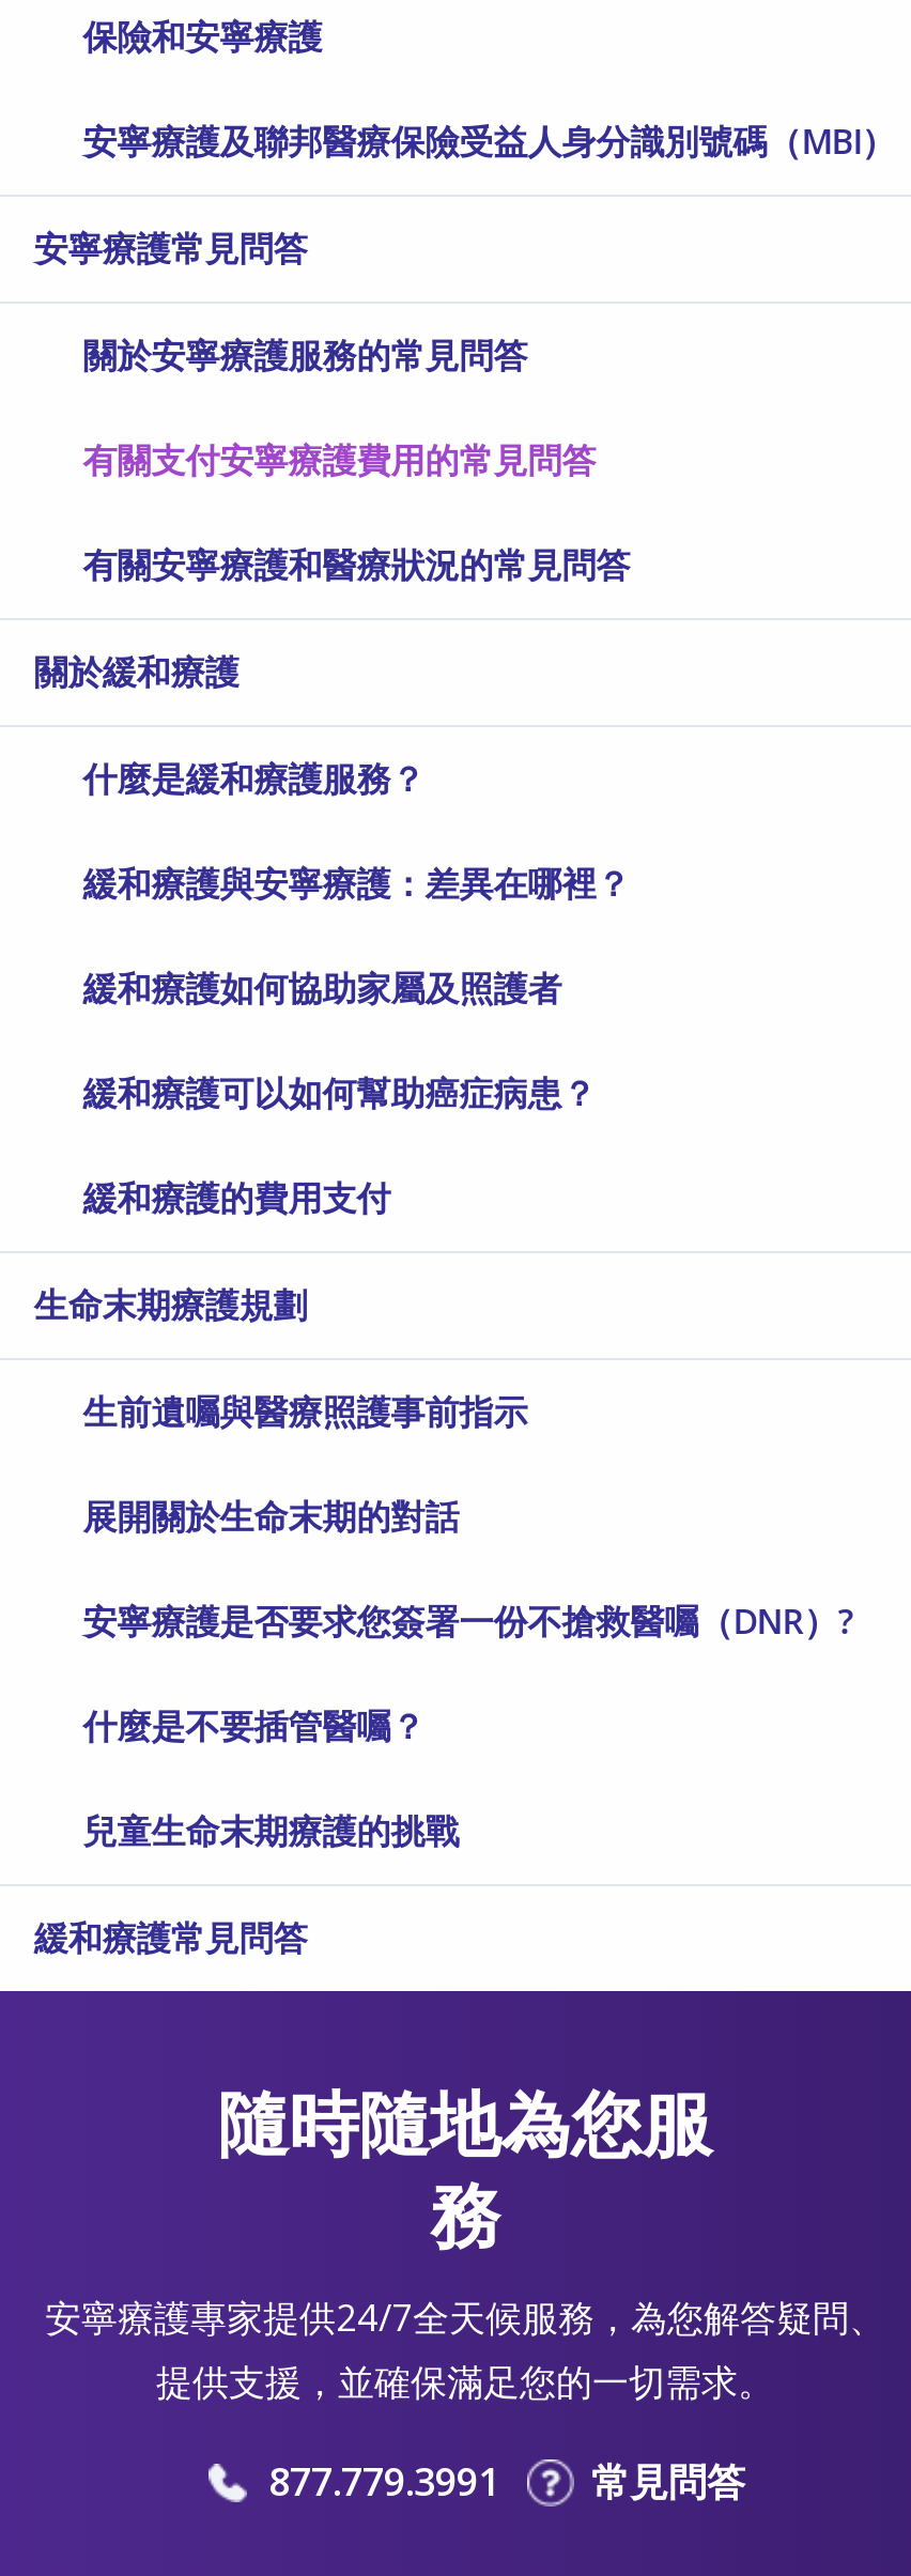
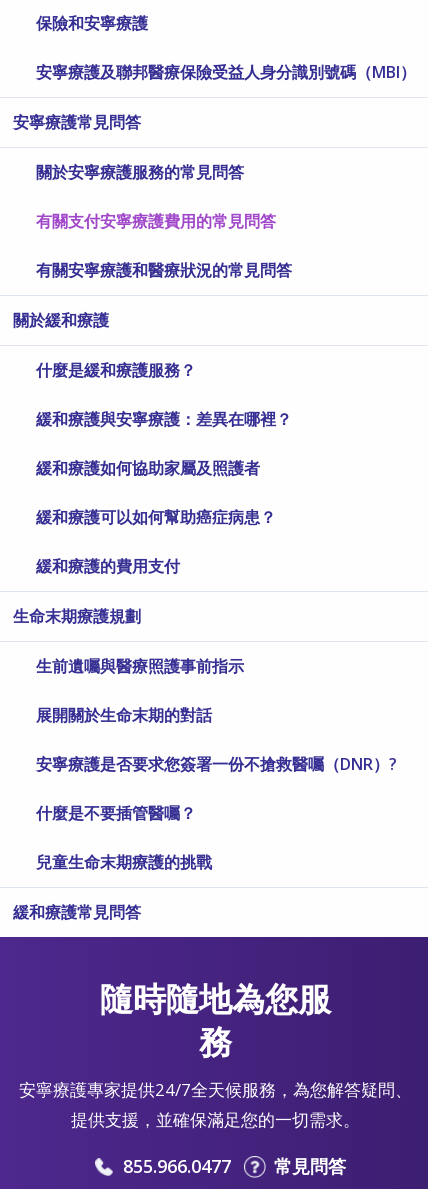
[268,2455,745,2506] 877.779.3991 常見問答 -> [123,1154,346,1178] 855.966.0477 常見問答

